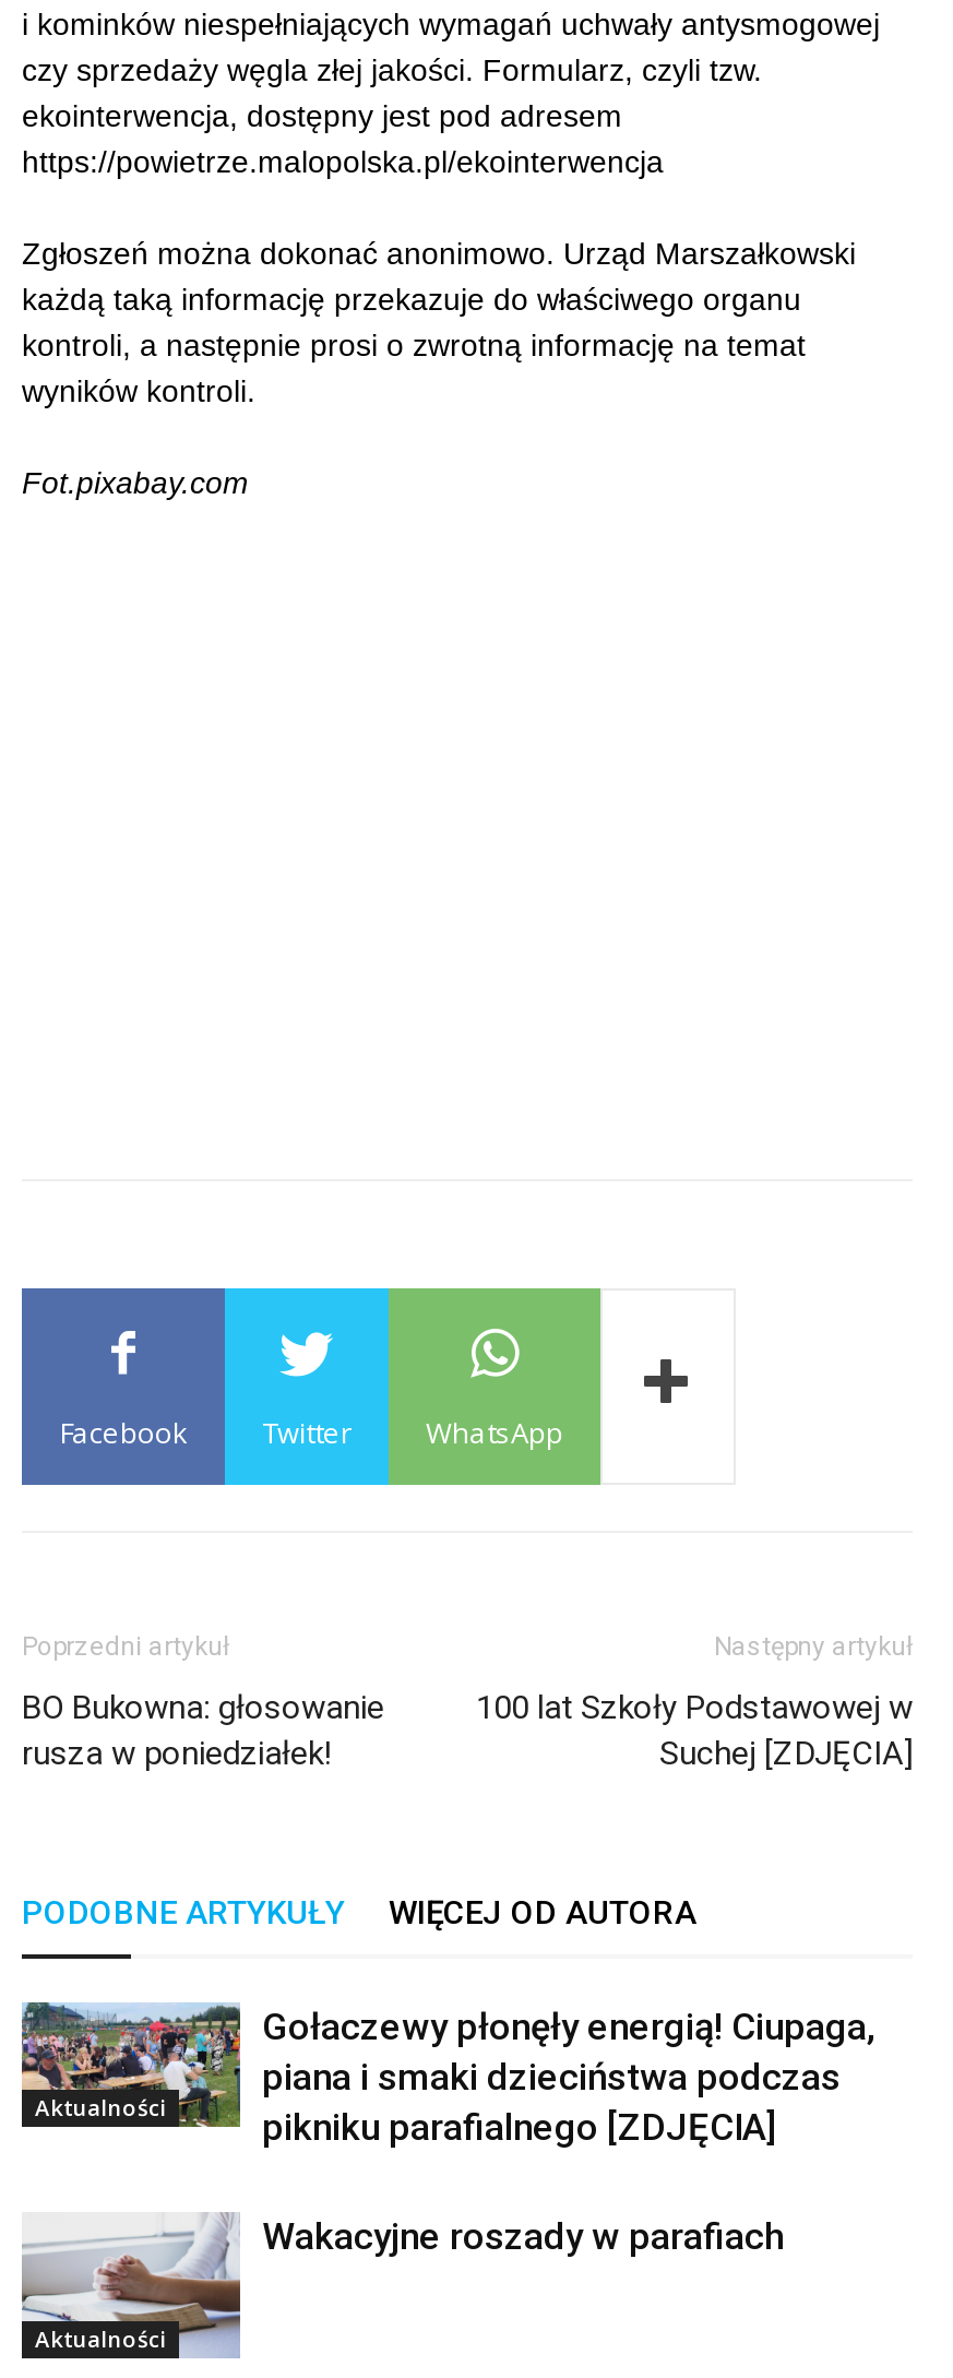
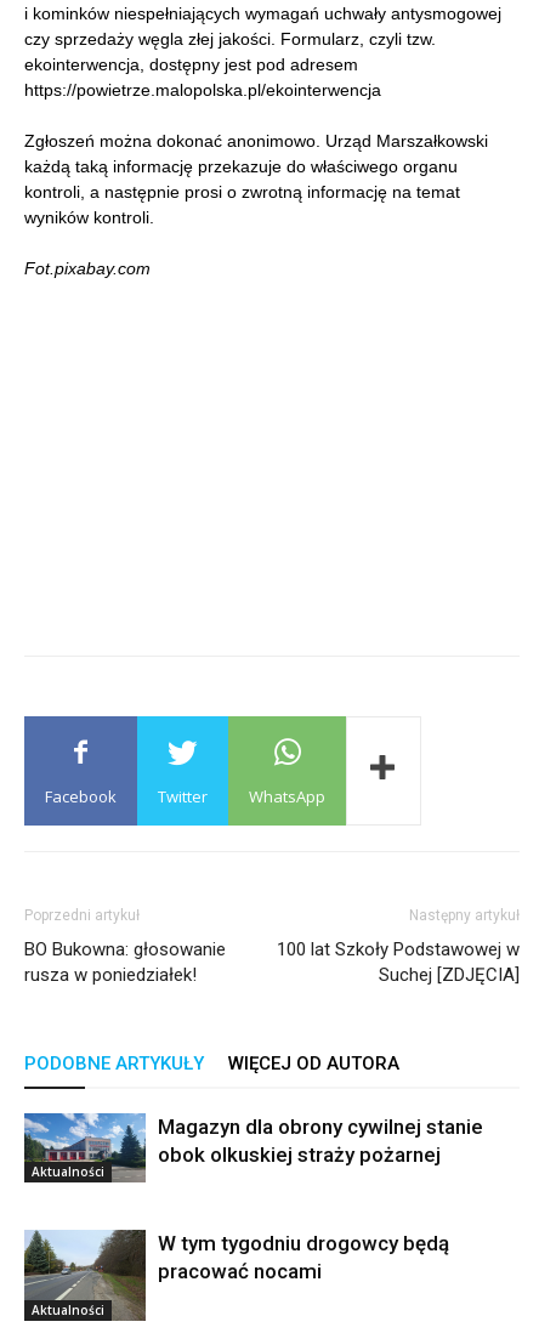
[20,2000,875,2150] [image] | Gołaczewy płonęły energią! Ciupaga, | piana i smaki dzieciństwa podczas | pikniku parafialnego [ZDJĘCIA] -> [23,1112,483,1182] [image] | Magazyn dla obrony cywilnej stanie | obok olkuskiej straży pożarnej
[24,2212,784,2358] [image] | Wakacyjne roszady w parafiach -> [24,1229,449,1322] [image] | W tym tygodniu drogowcy będą | pracować nocami

